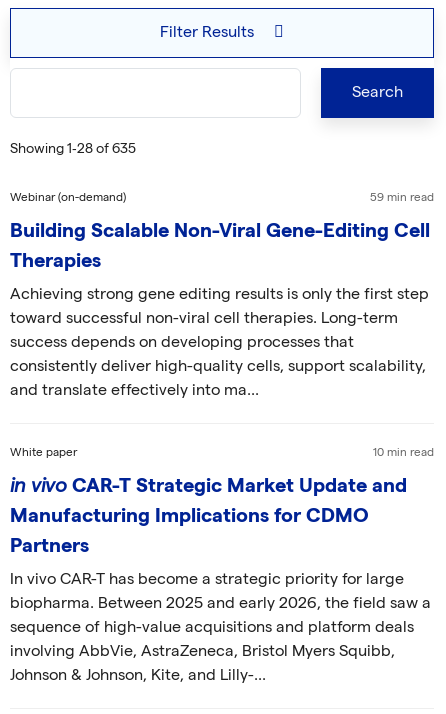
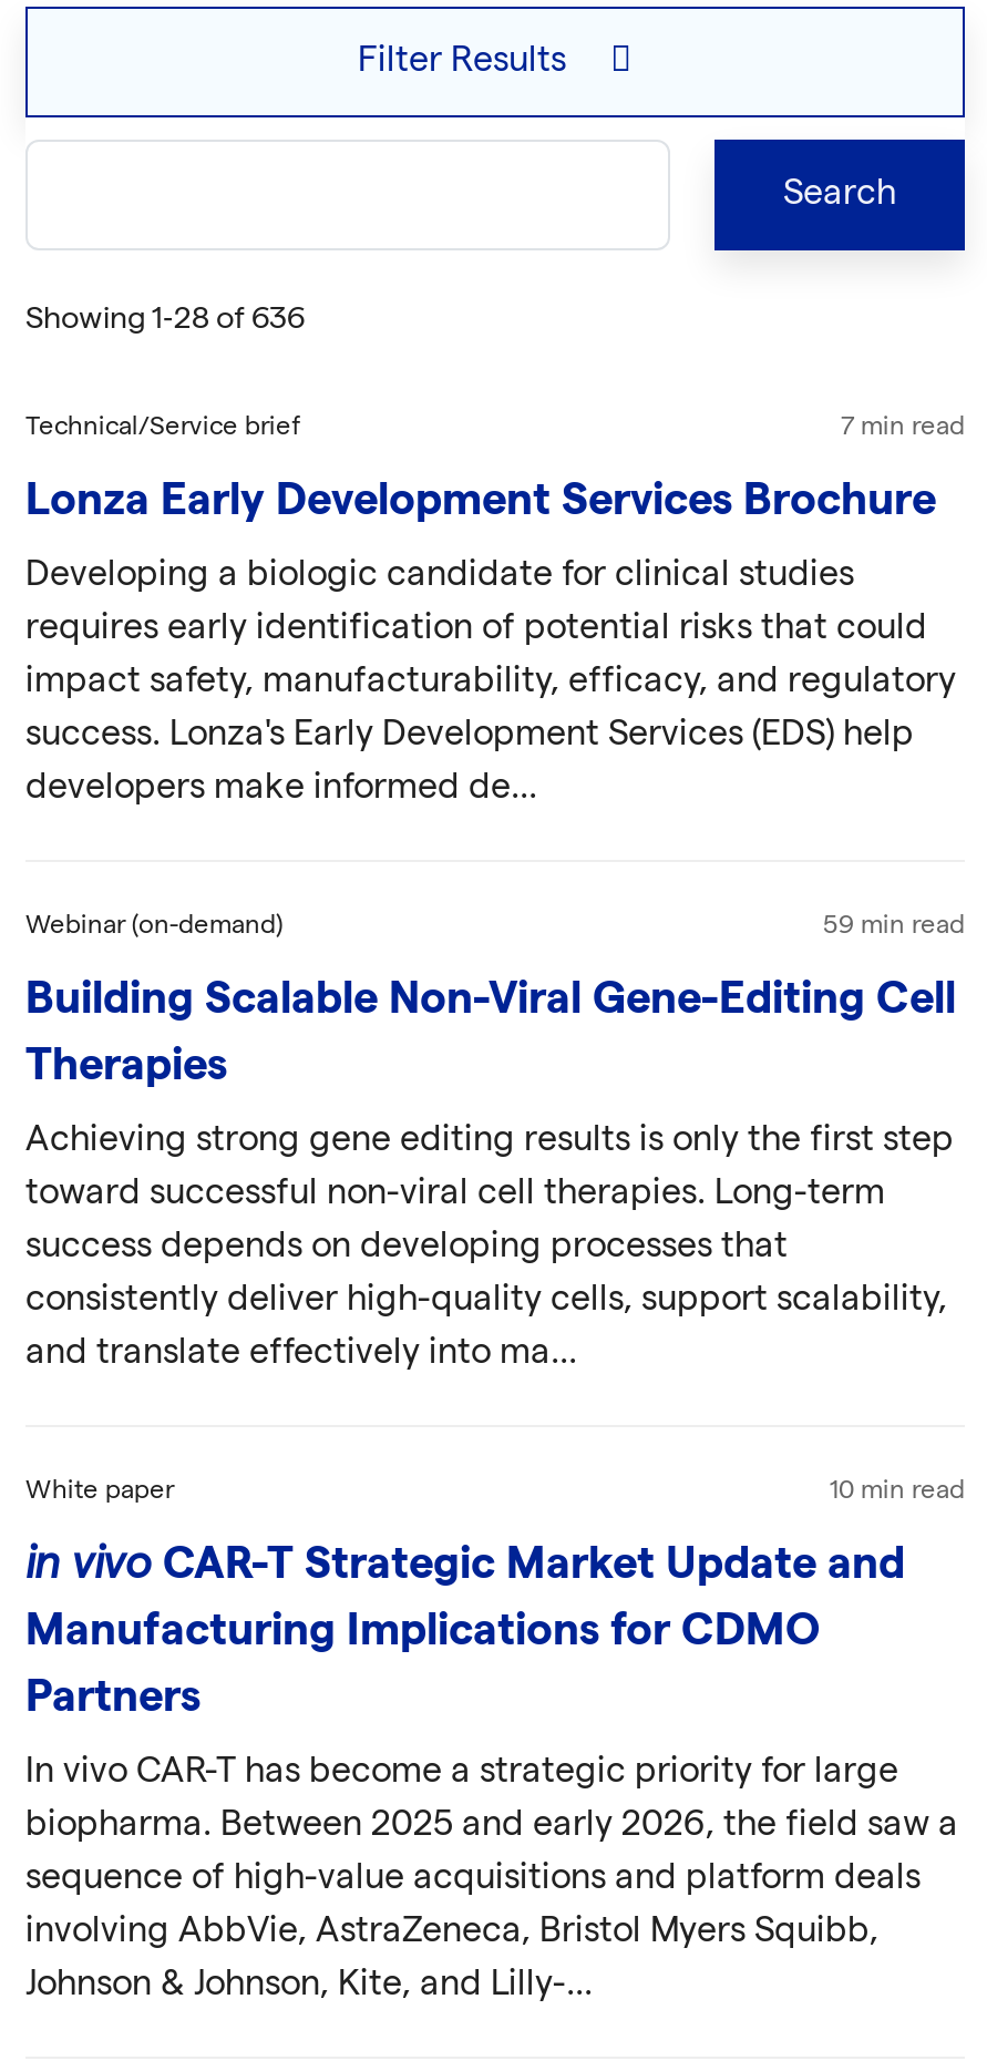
[10,139,136,156] Showing 1‐28 of 635 -> [25,300,965,810] Showing 1‐28 of 636 | Technical/Service brief | 7 min read | Lonza Early Development Services Brochure | Developing a biologic candidate for clinical studies | requires early identification of potential risks that could | impact safety, manufacturability, efficacy, and regulatory | success. Lonza's Early Development Services (EDS) help | developers make informed de...

